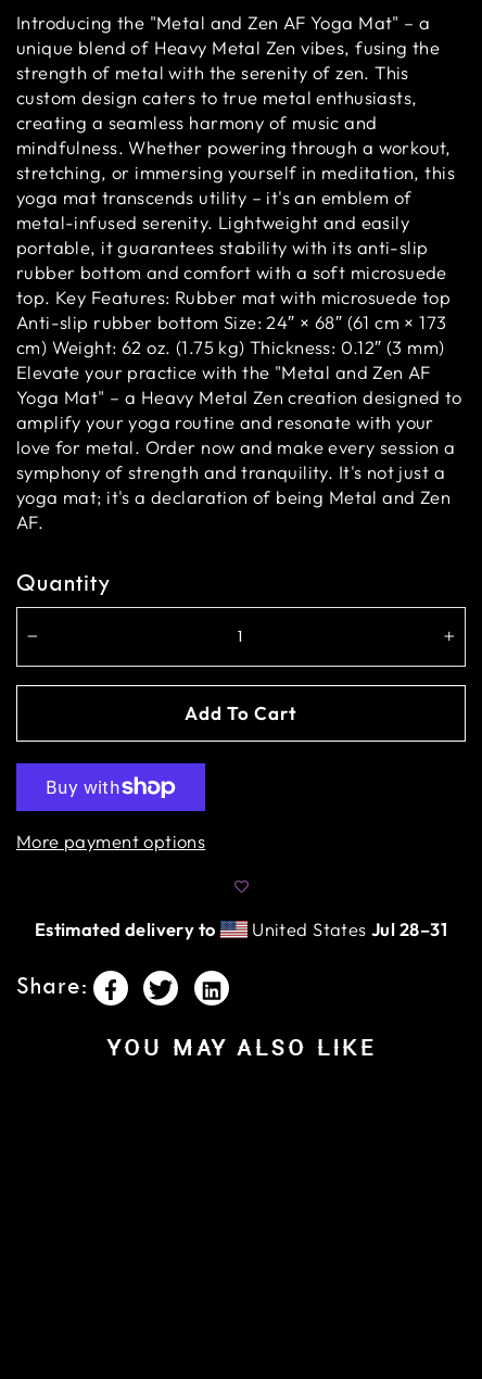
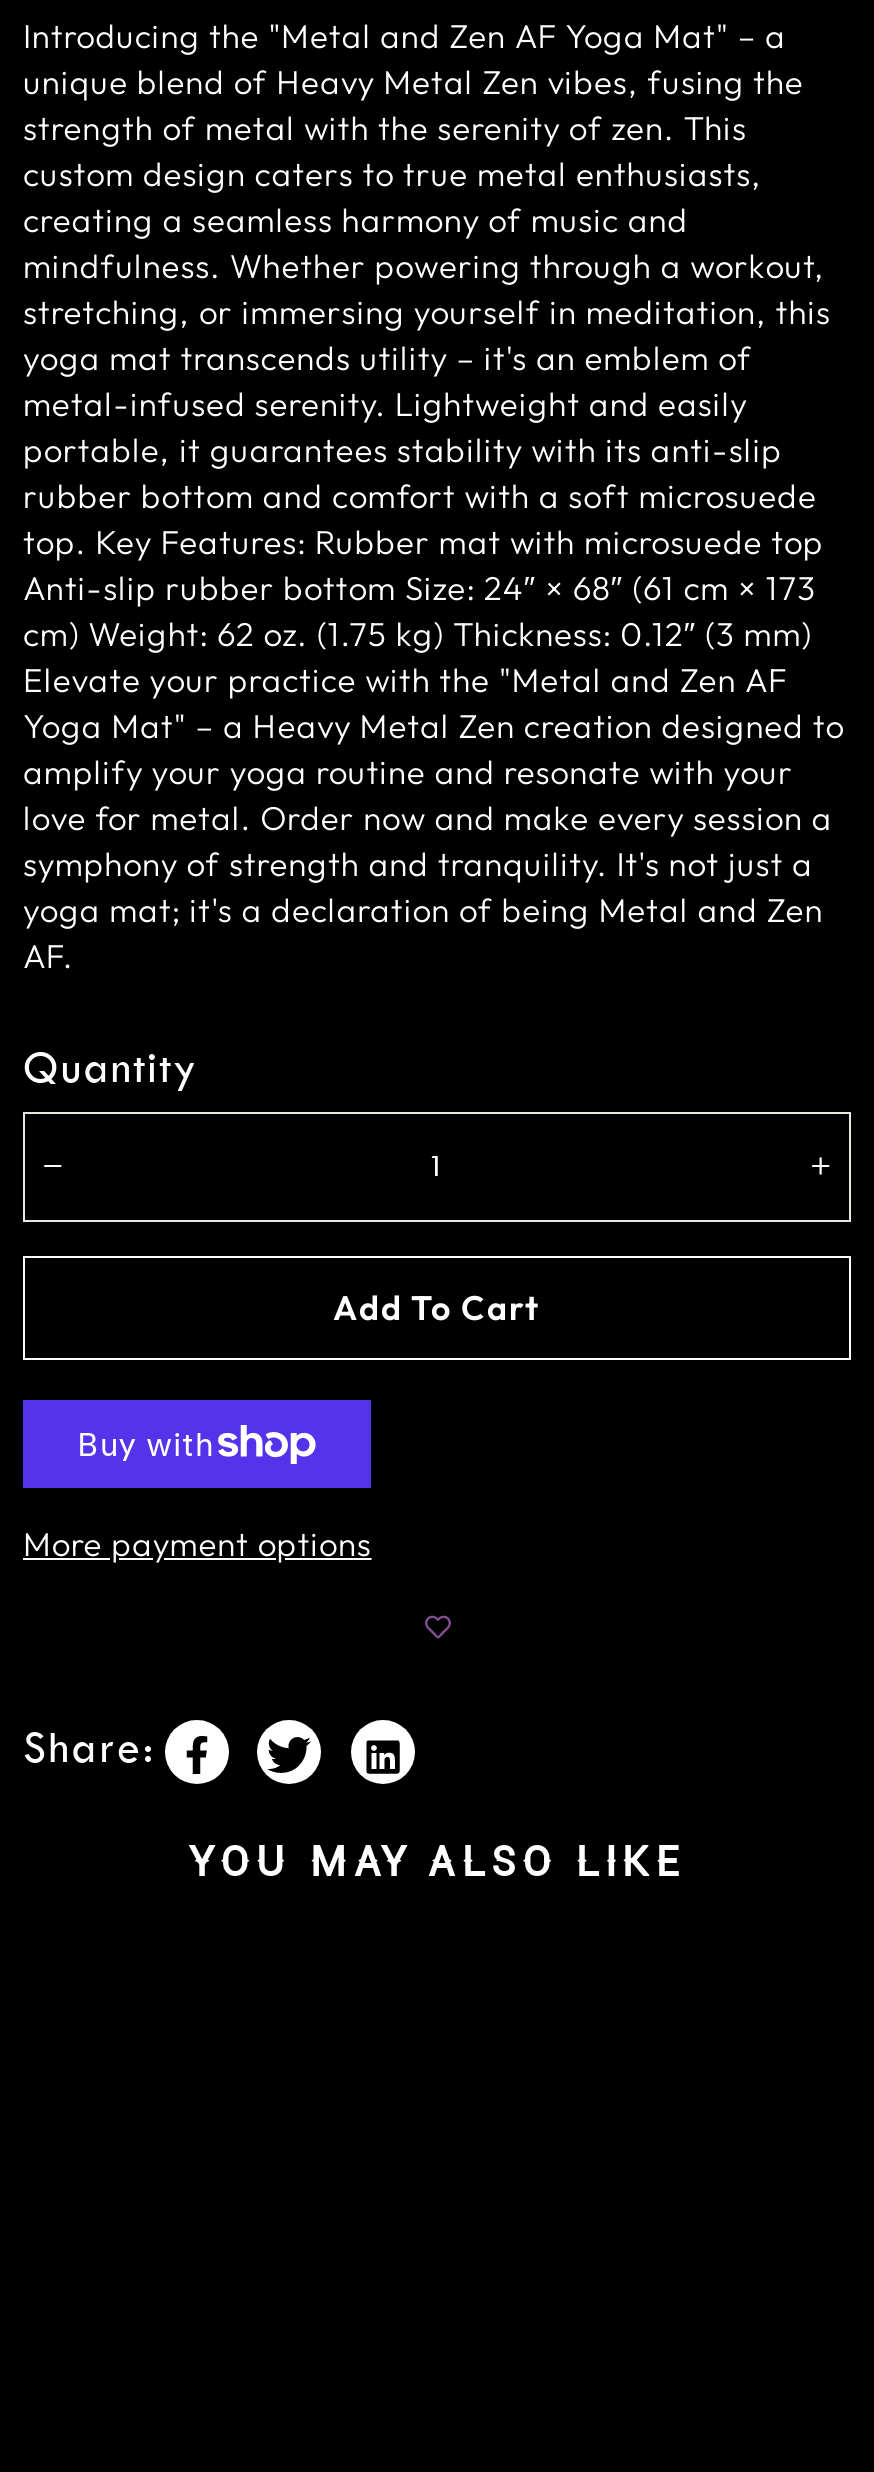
[35,918,447,941] Estimated delivery to | United States Jul 28–31 -> none

